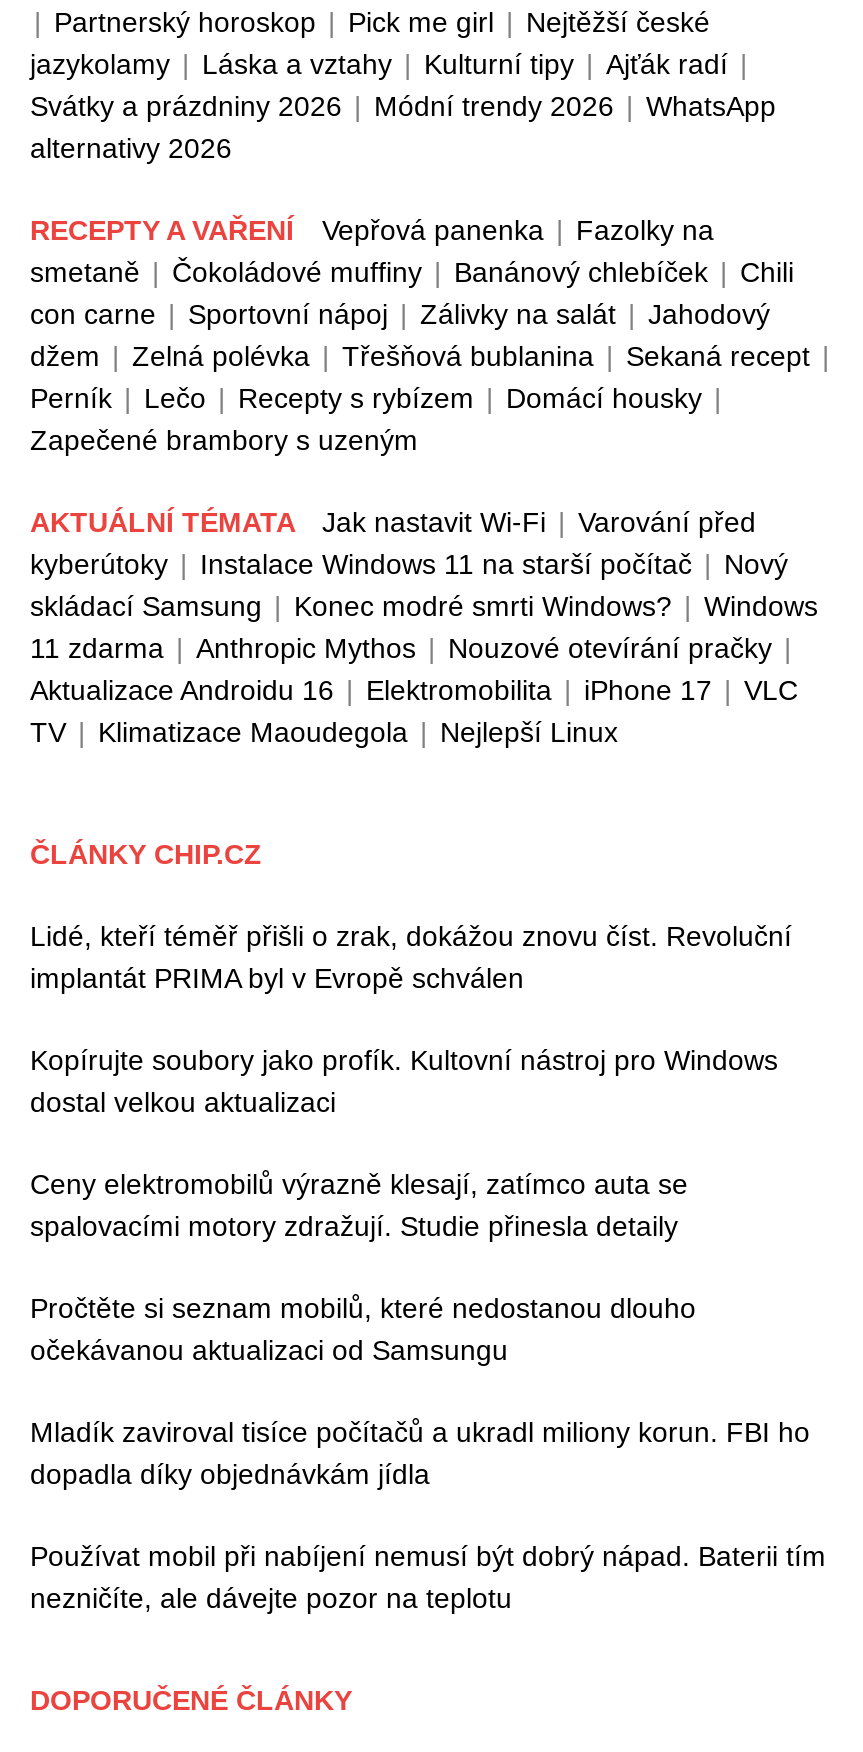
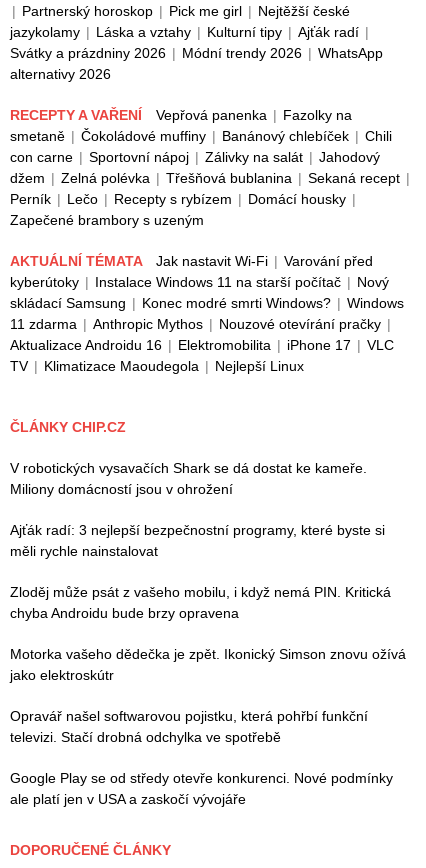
[30,919,792,993] Lidé, kteří téměř přišli o zrak, dokážou znovu číst. Revoluční | implantát PRIMA byl v Evropě schválen -> [10,460,367,497] V robotických vysavačích Shark se dá dostat ke kameře. | Miliony domácností jsou v ohrožení
[30,1043,778,1117] Kopírujte soubory jako profík. Kultovní nástroj pro Windows | dostal velkou aktualizaci -> [10,522,385,559] Ajťák radí: 3 nejlepší bezpečnostní programy, které byste si | měli rychle nainstalovat
[30,1167,688,1241] Ceny elektromobilů výrazně klesají, zatímco auta se | spalovacími motory zdražují. Studie přinesla detaily -> [10,584,391,621] Zloděj může psát z vašeho mobilu, i když nemá PIN. Kritická | chyba Androidu bude brzy opravena
[30,1291,696,1365] Pročtěte si seznam mobilů, které nedostanou dlouho | očekávanou aktualizaci od Samsungu -> [10,646,406,683] Motorka vašeho dědečka je zpět. Ikonický Simson znovu ožívá | jako elektroskútr
[30,1415,810,1489] Mladík zaviroval tisíce počítačů a ukradl miliony korun. FBI ho | dopadla díky objednávkám jídla -> [10,708,368,745] Opravář našel softwarovou pojistku, která pohřbí funkční | televizi. Stačí drobná odchylka ve spotřebě
[30,1539,826,1613] Používat mobil při nabíjení nemusí být dobrý nápad. Baterii tím | nezničíte, ale dávejte pozor na teplotu -> [10,770,393,807] Google Play se od středy otevře konkurenci. Nové podmínky | ale platí jen v USA a zaskočí vývojáře

